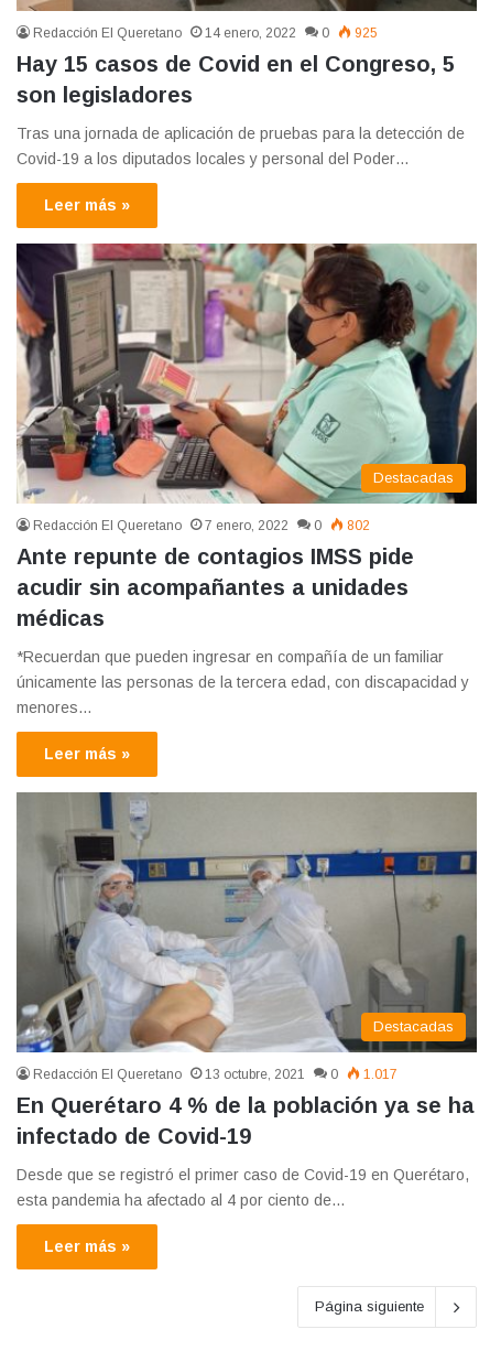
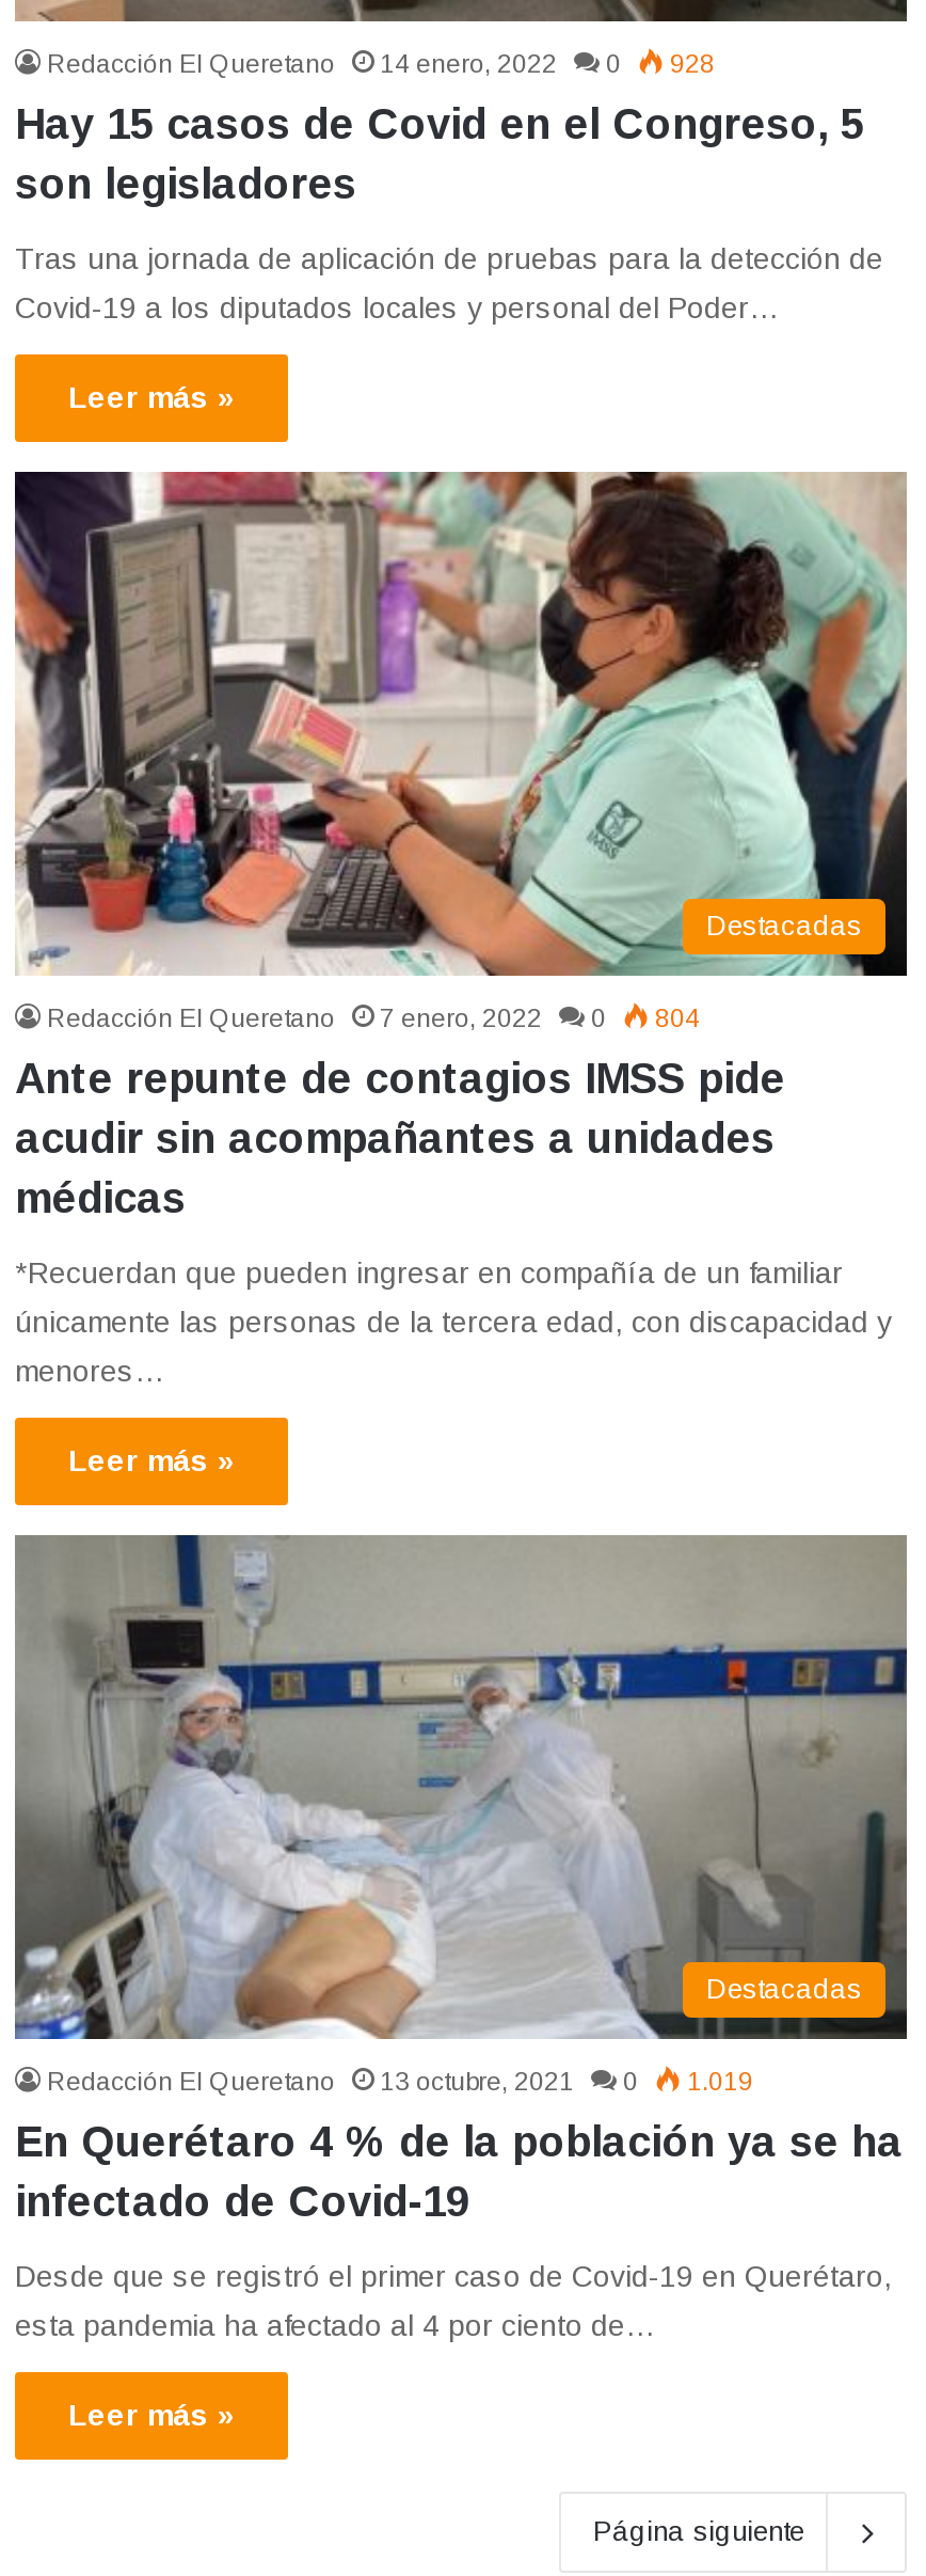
[33,26,378,41] Redacción El Queretano 14 enero, 2022 0 925 -> [47,50,715,79] Redacción El Queretano 14 enero, 2022 0 928
[33,518,370,533] Redacción El Queretano 7 enero, 2022 0 802 -> [47,1003,700,1033] Redacción El Queretano 7 enero, 2022 0 804
[33,1066,398,1082] Redacción El Queretano 13 octubre, 2021 0 1.017 -> [47,2066,753,2096] Redacción El Queretano 13 octubre, 2021 0 1.019

